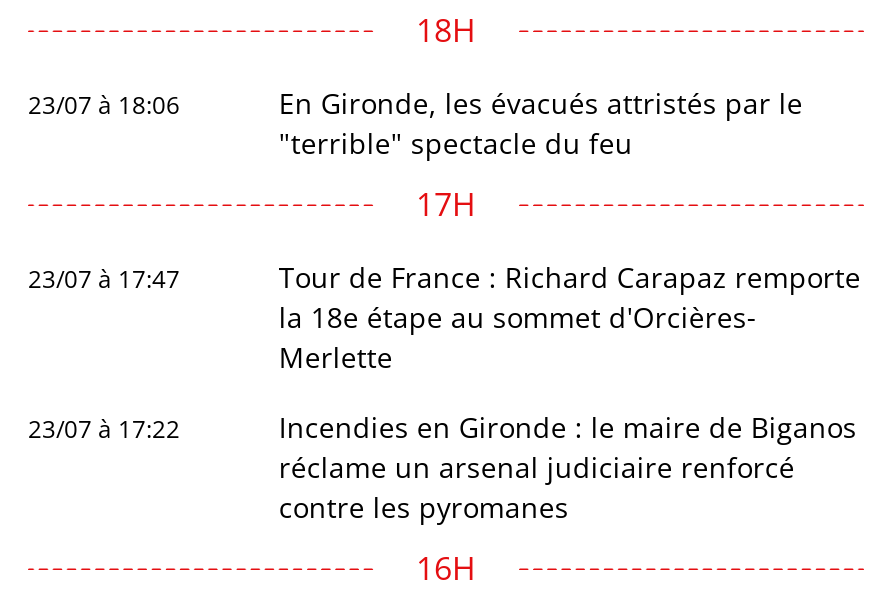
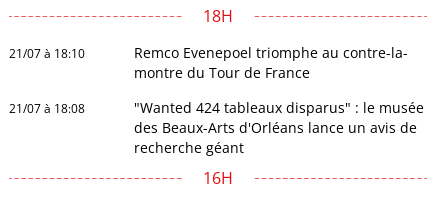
[28,85,861,527] 23/07 à 18:06 | En Gironde, les évacués attristés par le | "terrible" spectacle du feu | 17H | 23/07 à 17:47 | Tour de France : Richard Carapaz remporte | la 18e étape au sommet d'Orcières- | Merlette | 23/07 à 17:22 | Incendies en Gironde : le maire de Biganos | réclame un arsenal judiciaire renforcé | contre les pyromanes -> [9,43,424,157] 21/07 à 18:10 | Remco Evenepoel triomphe au contre-la- | montre du Tour de France | 21/07 à 18:08 | "Wanted 424 tableaux disparus" : le musée | des Beaux-Arts d'Orléans lance un avis de | recherche géant

